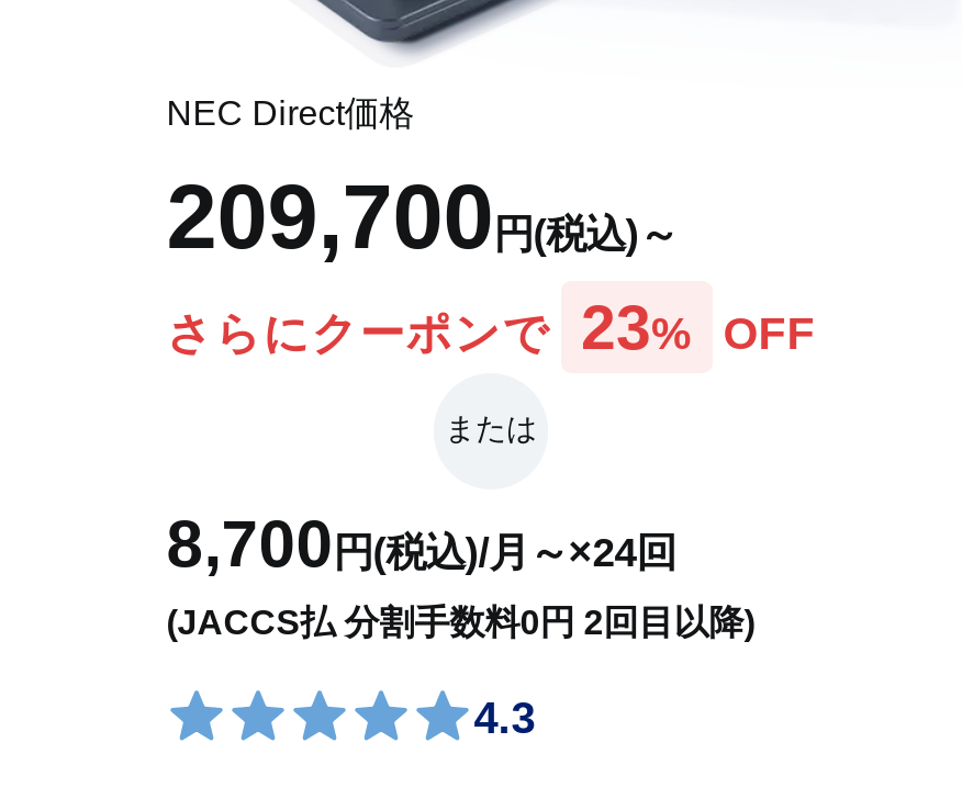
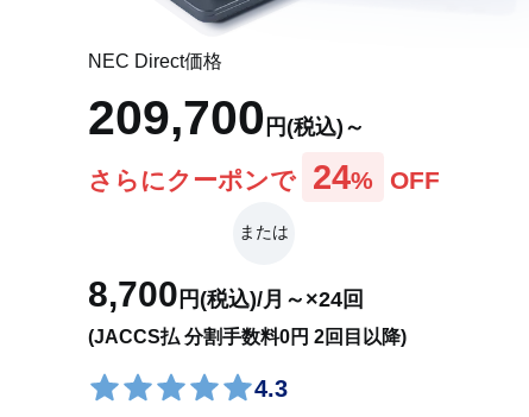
[166,292,816,363] さらにクーポンで 23% OFF -> [88,158,440,196] さらにクーポンで 24% OFF

